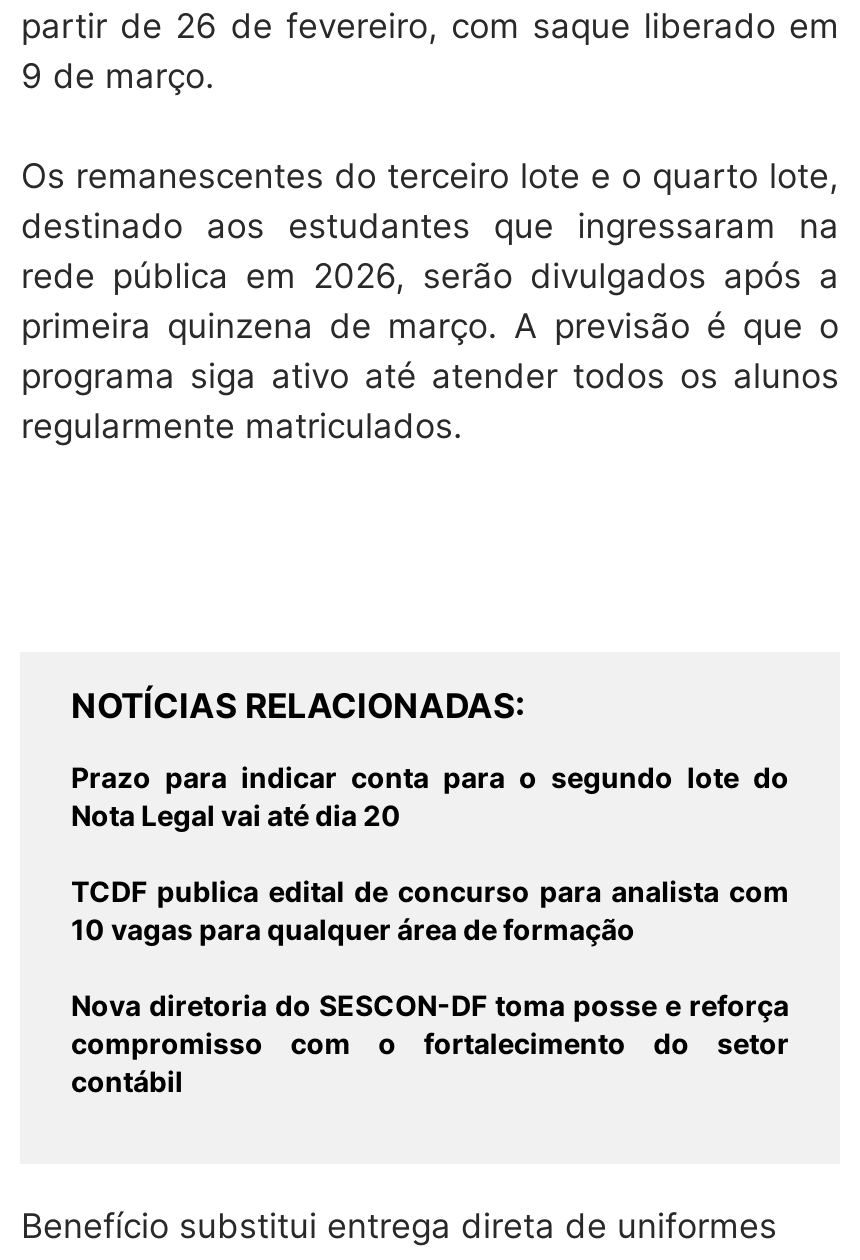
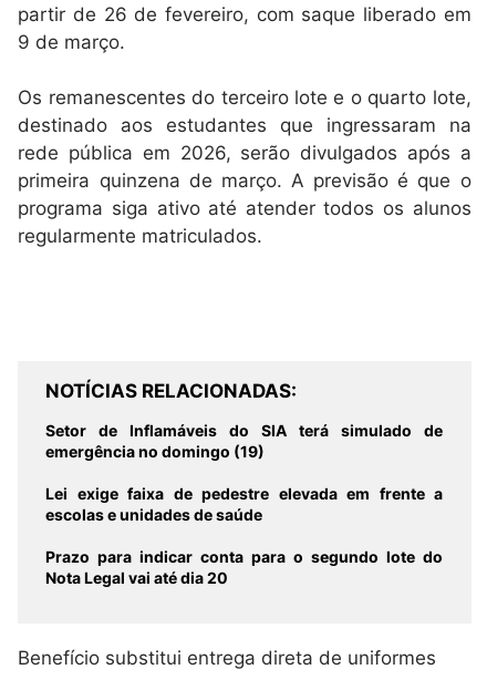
none -> [46,421,443,524] Setor de Inflamáveis do SIA terá simulado de | emergência no domingo (19) | Lei exige faixa de pedestre elevada em frente a | escolas e unidades de saúde
moved [71,761,789,833] -> [46,547,443,587]: Prazo para indicar conta para o segundo lote do | Nota Legal vai até dia 20
[71,875,789,1099] TCDF publica edital de concurso para analista com | 10 vagas para qualquer área de formação | Nova diretoria do SESCON-DF toma posse e reforça | compromisso com o fortalecimento do setor | contábil -> none

